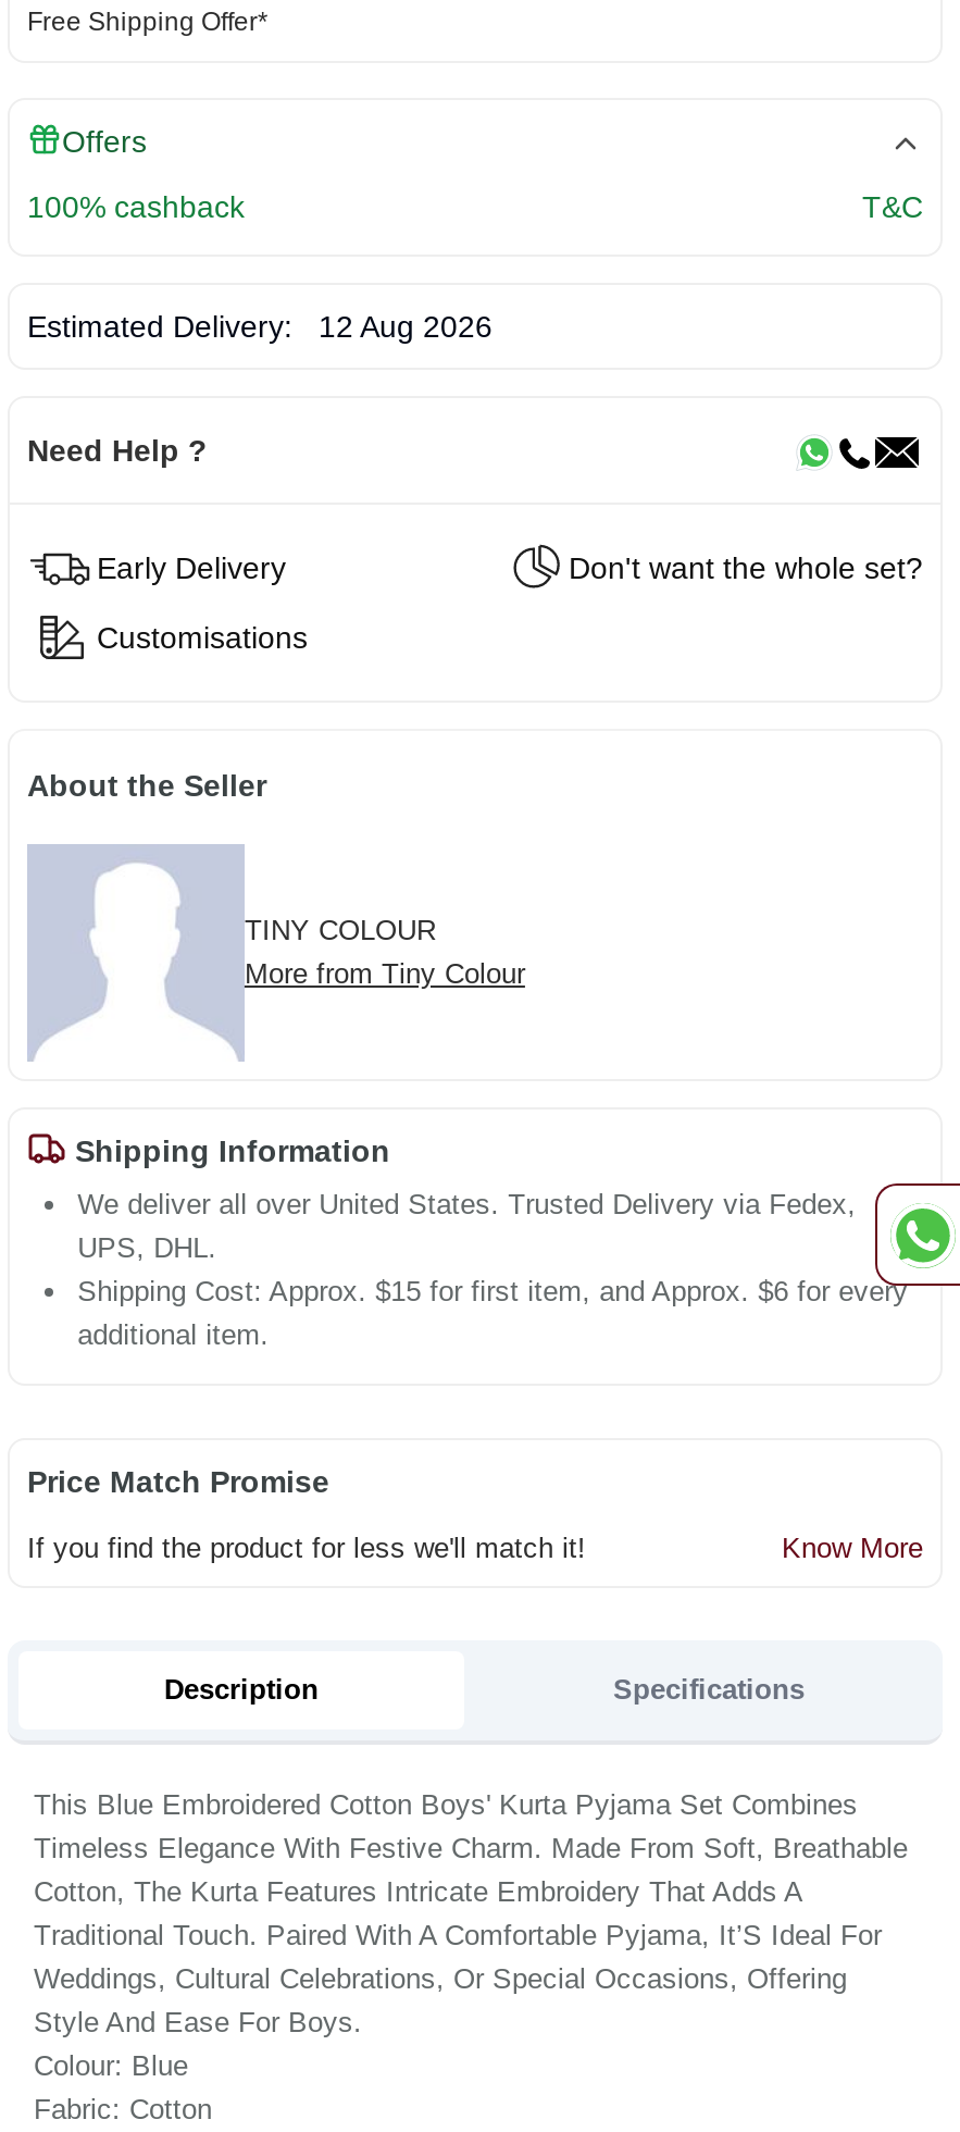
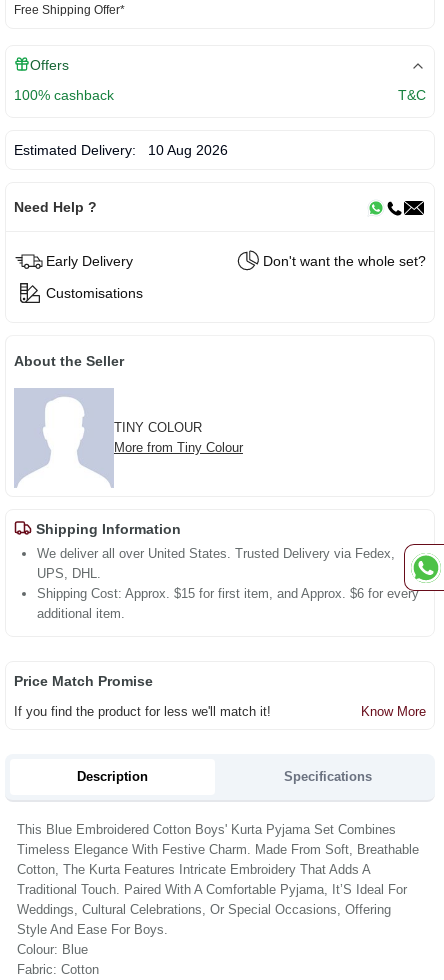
[27,309,493,344] Estimated Delivery: 12 Aug 2026 -> [14,142,228,158] Estimated Delivery: 10 Aug 2026

